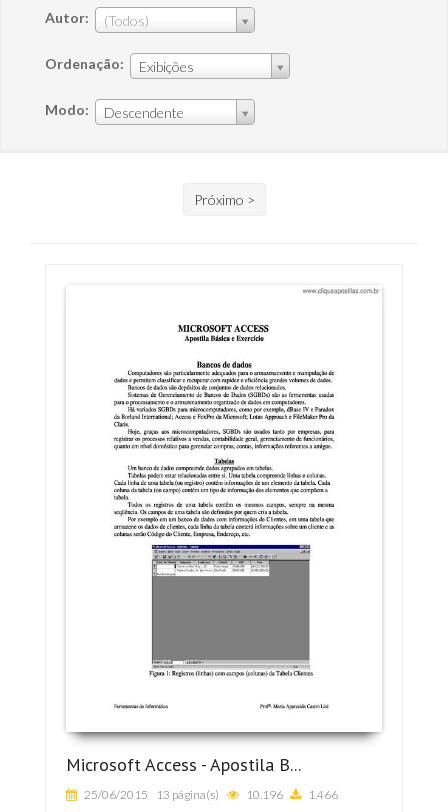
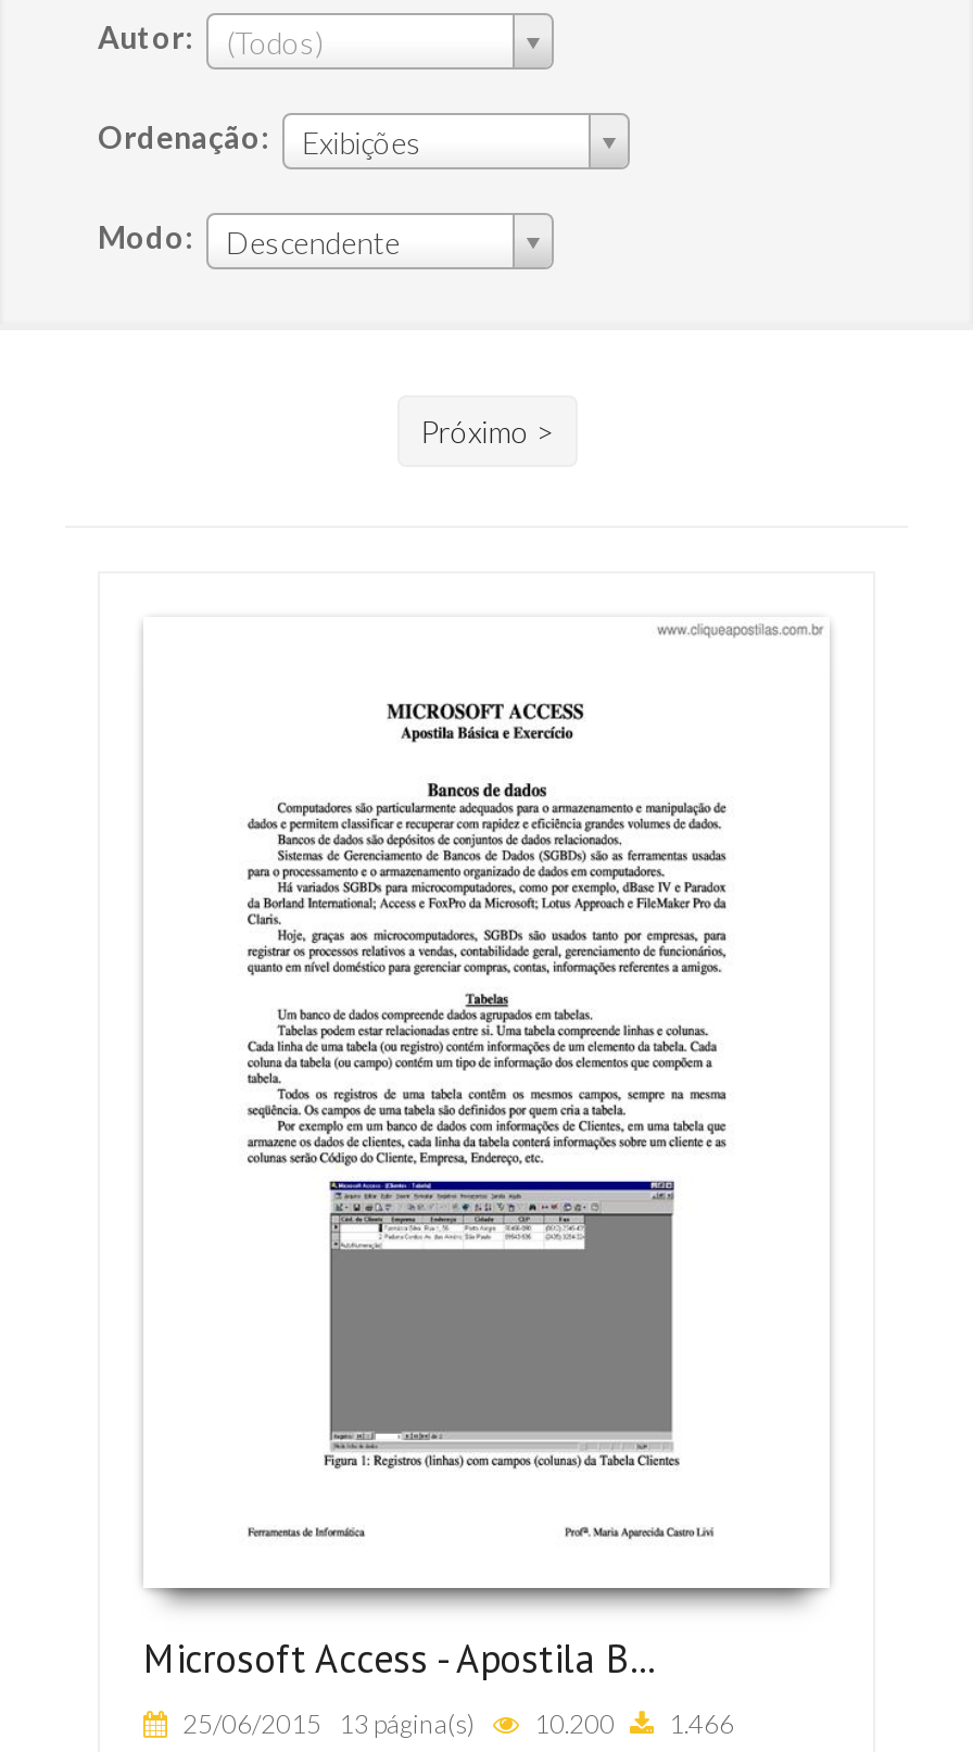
[82,787,338,802] 25/06/2015 13 página(s) 10.196 1.466 -> [178,1708,734,1740] 25/06/2015 13 página(s) 10.200 1.466

